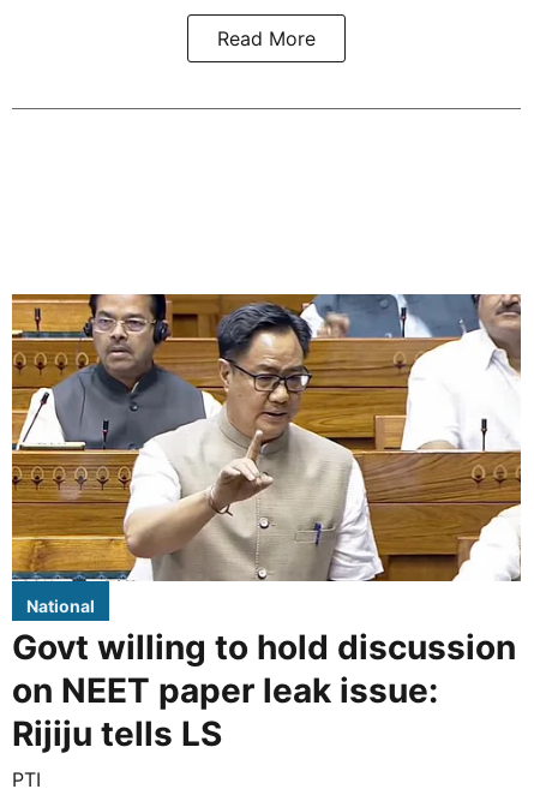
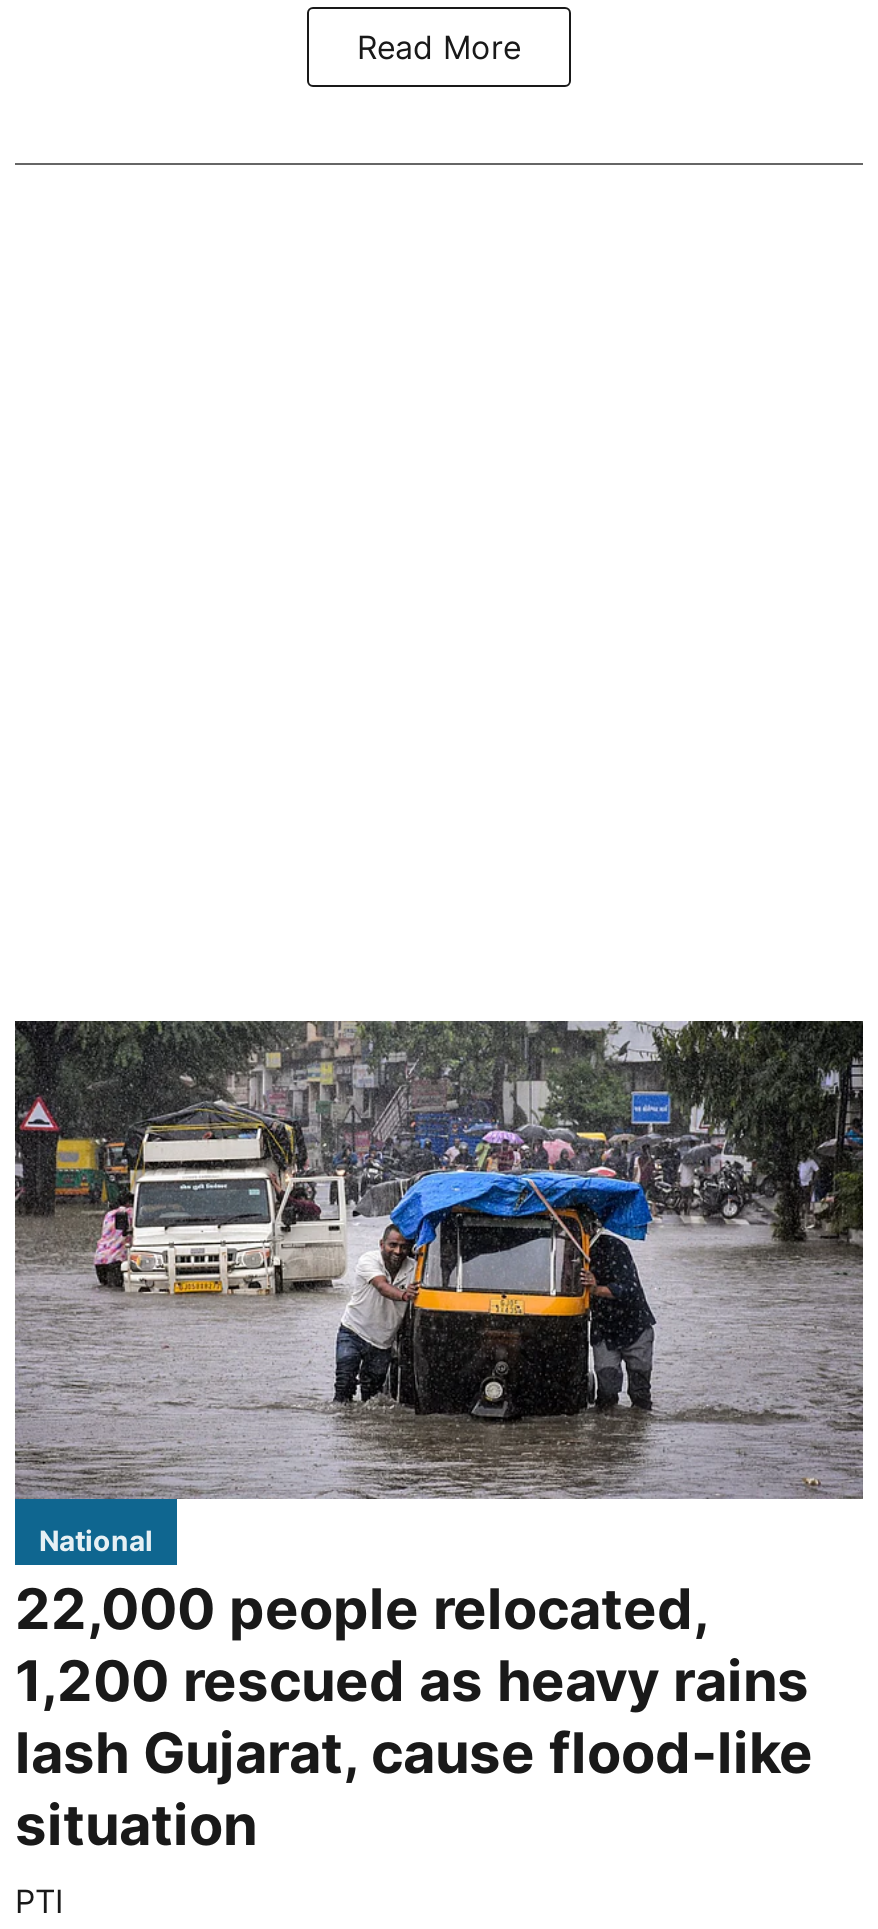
[11,293,522,754] [image] | Govt willing to hold discussion | on NEET paper leak issue: | Rijiju tells LS -> [13,1109,865,1858] [image] | 22,000 people relocated, | 1,200 rescued as heavy rains | lash Gujarat, cause flood-like | situation

